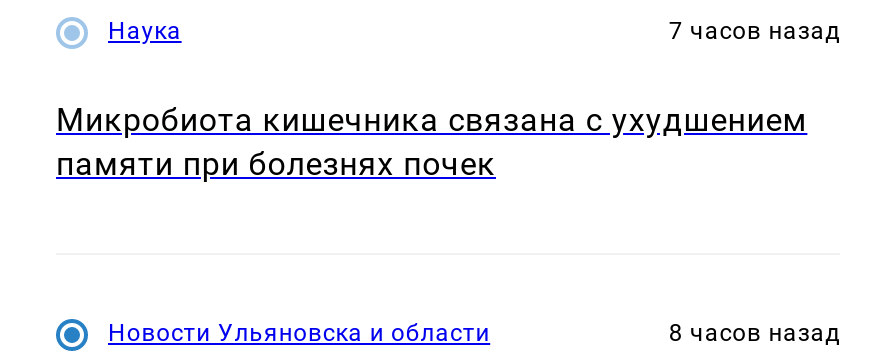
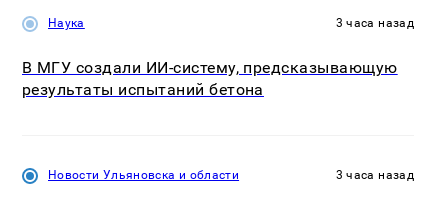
[669,16,840,44] 7 часов назад -> [336,16,414,30] 3 часа назад
[56,101,807,183] Микробиота кишечника связана с ухудшением | памяти при болезнях почек -> [22,58,398,99] В МГУ создали ИИ-систему, предсказывающую | результаты испытаний бетона
[669,319,840,347] 8 часов назад -> [336,168,414,182] 3 часа назад

